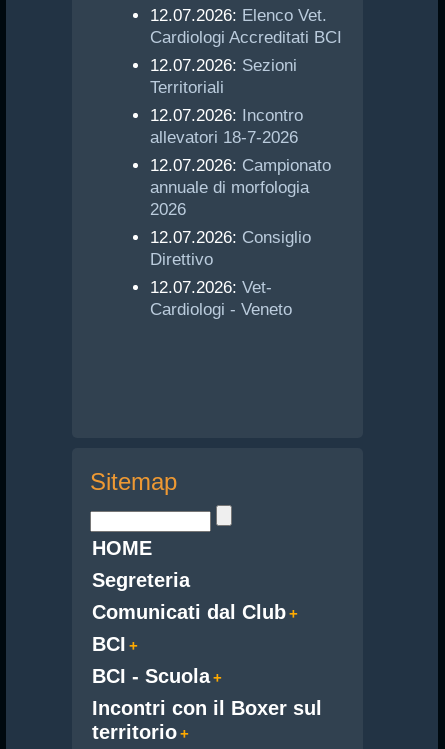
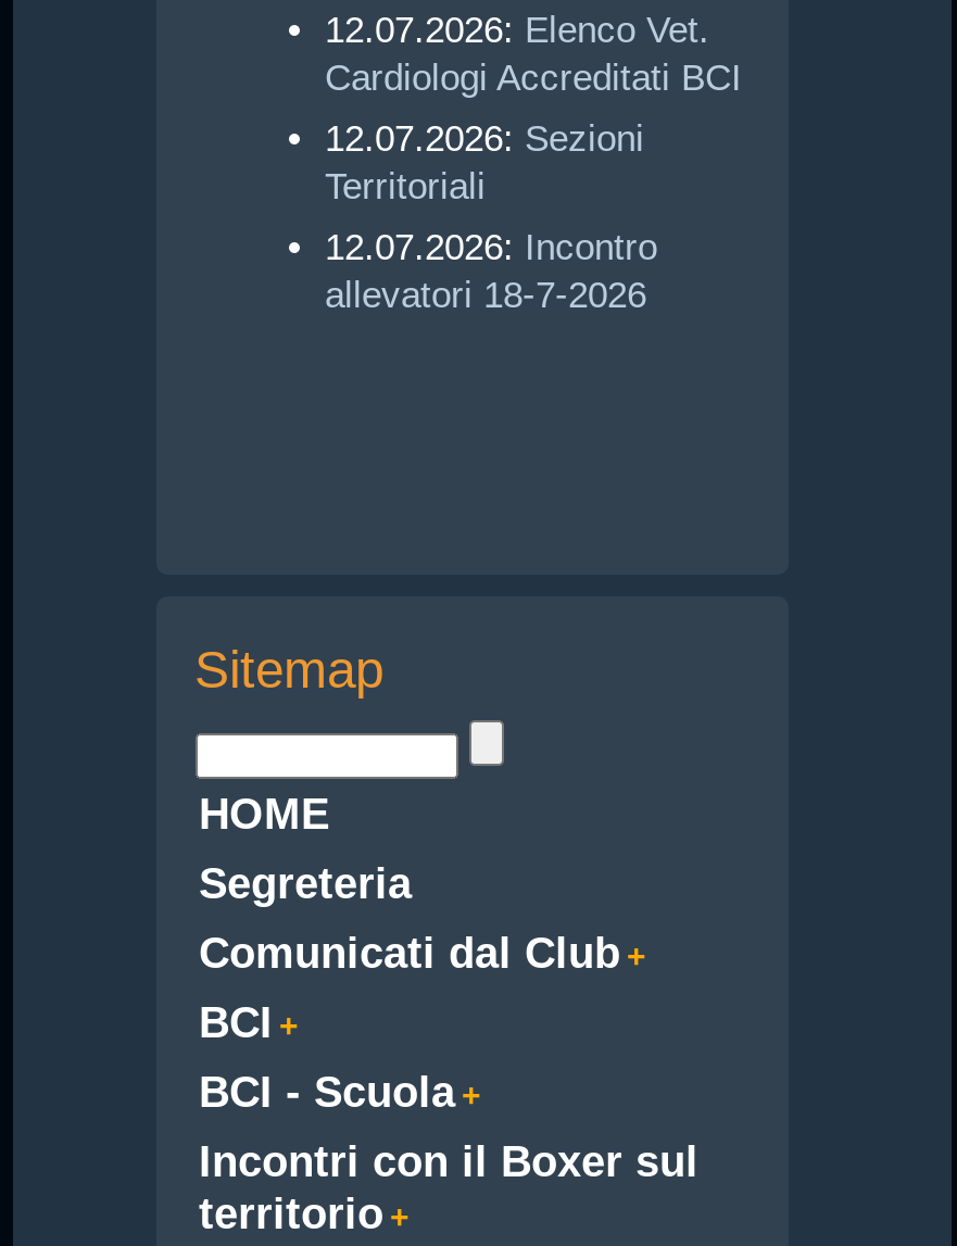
[149,156,330,319] 12.07.2026: Campionato | annuale di morfologia | 2026 | 12.07.2026: Consiglio | Direttivo | 12.07.2026: Vet- | Cardiologi - Veneto -> none

